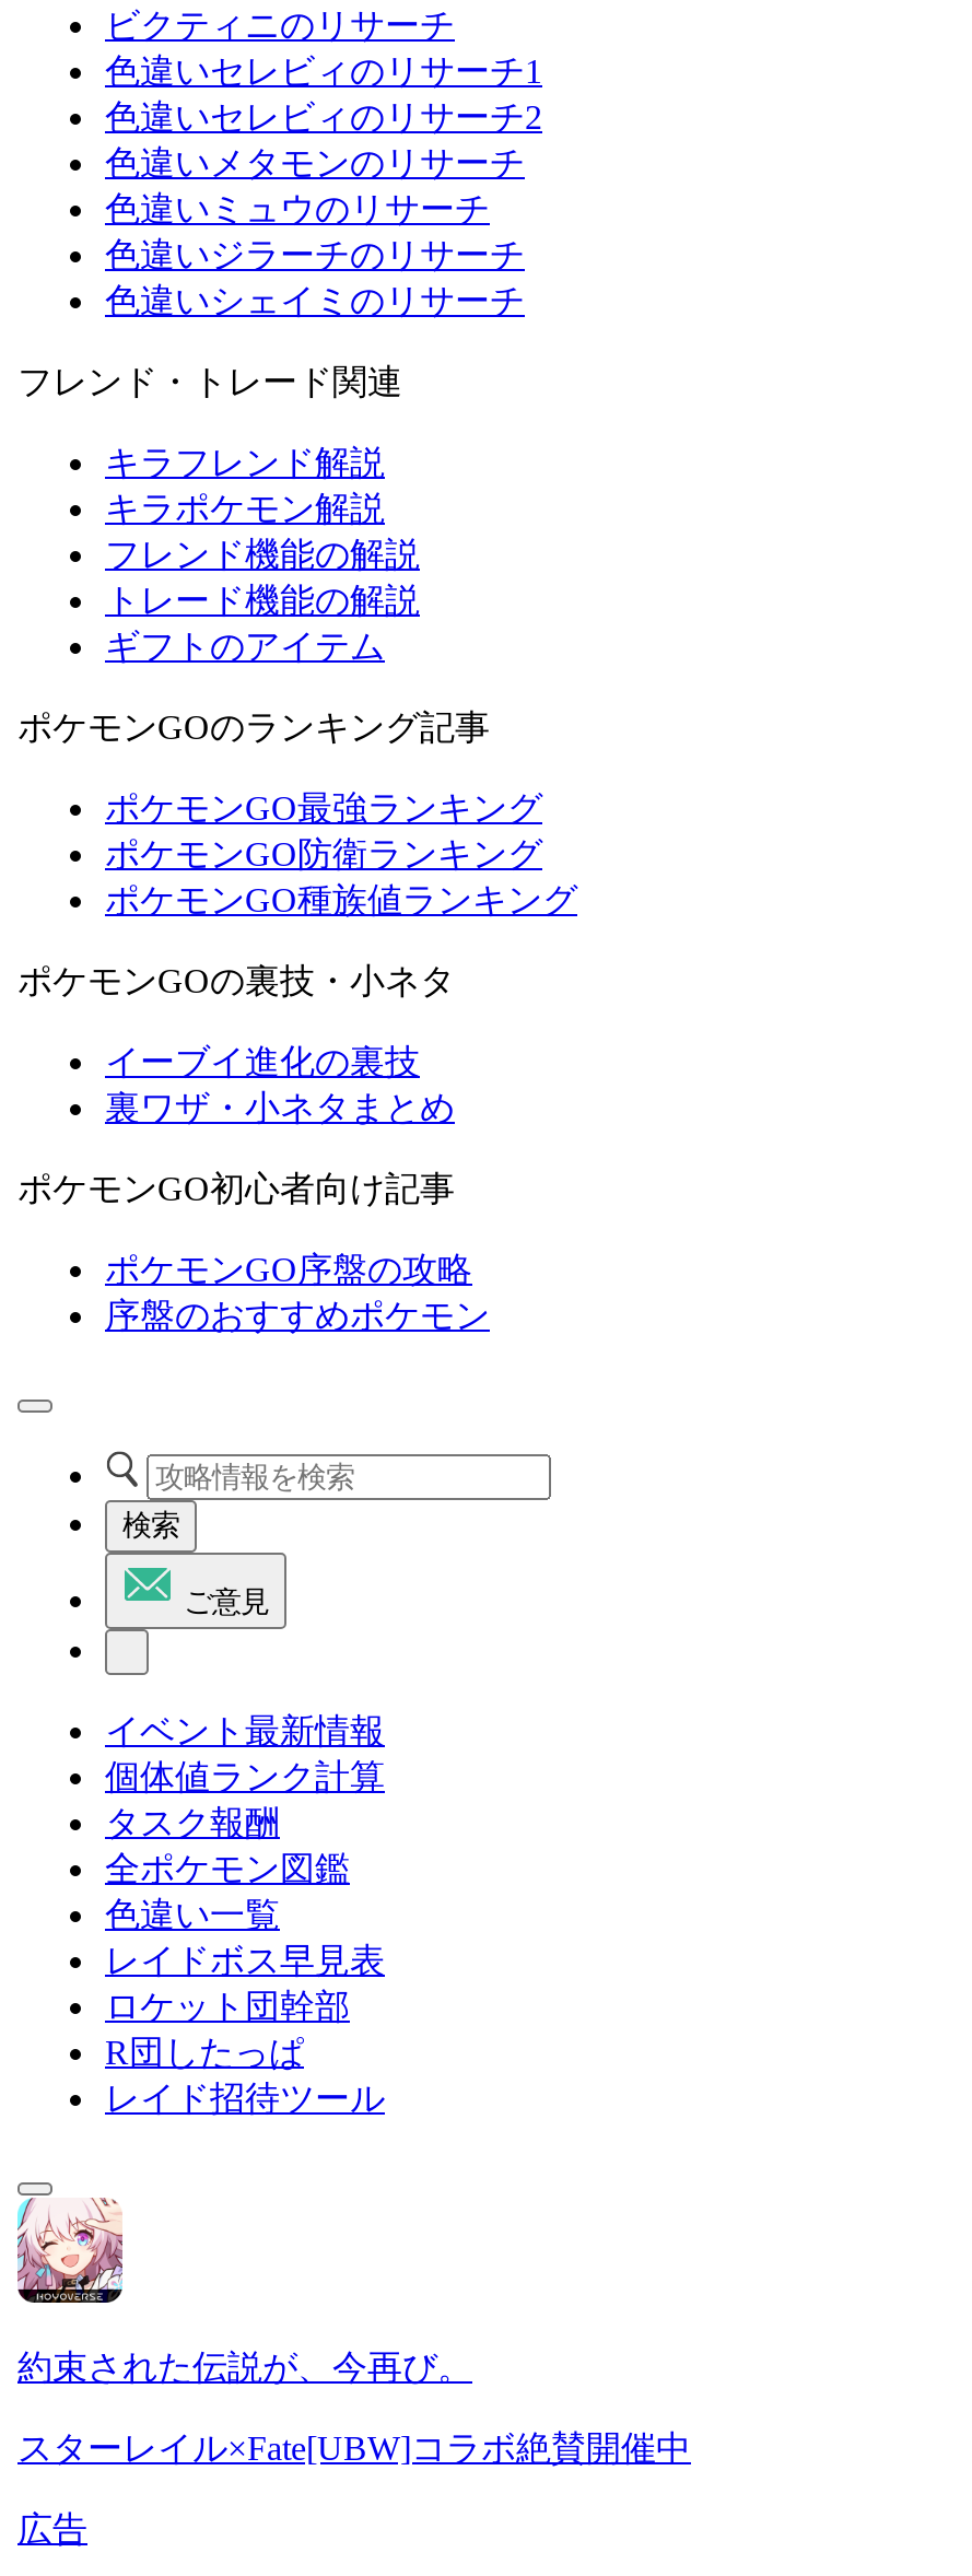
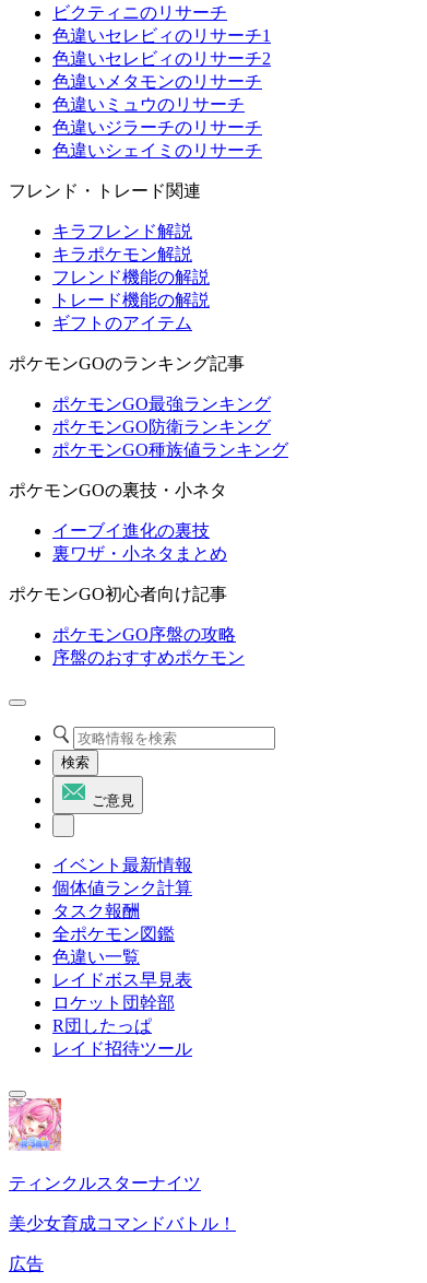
[15,2196,472,2386] [image] | 約束された伝説が、今再び。 -> [8,1097,201,1192] [image] | ティンクルスターナイツ
[17,2429,691,2467] スターレイル×Fate[UBW]コラボ絶賛開催中 -> [9,1214,236,1233] 美少女育成コマンドバトル！

